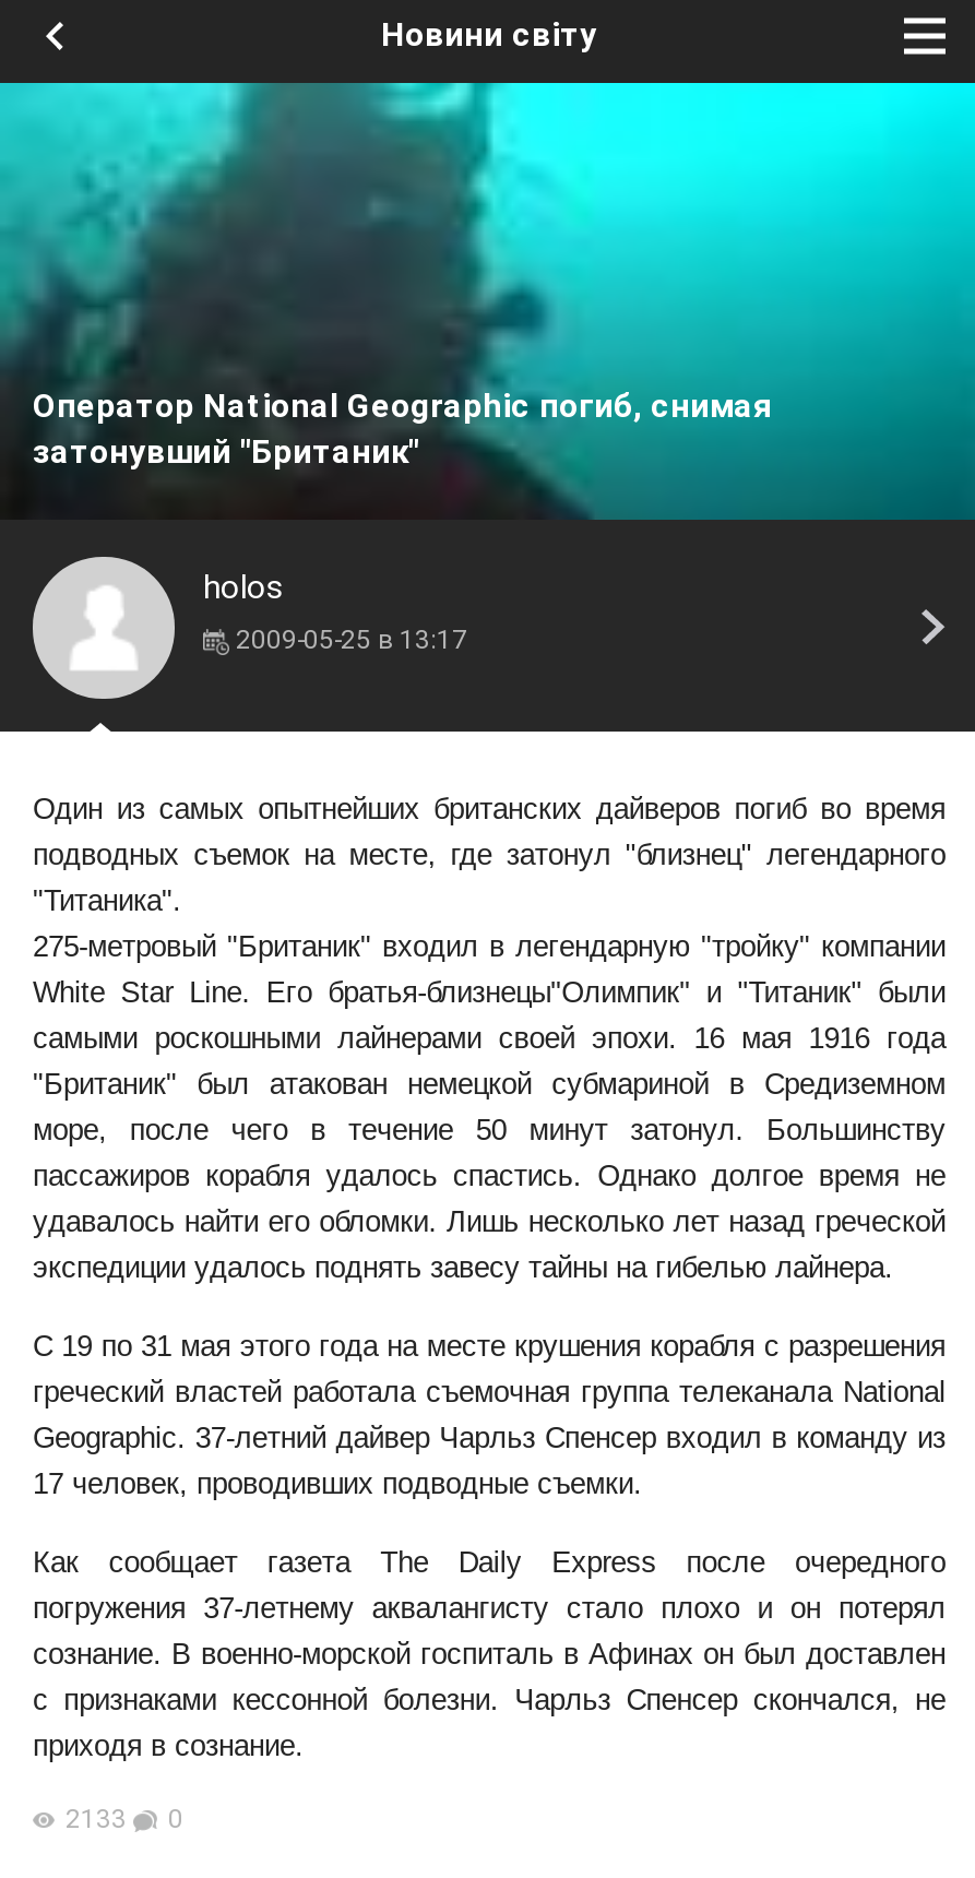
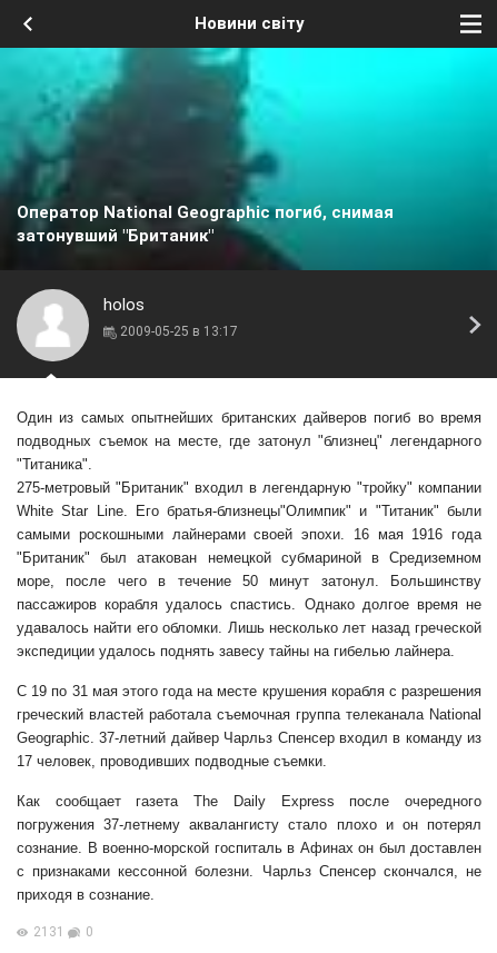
[66,1804,183,1834] 2133 0 -> [33,924,93,940] 2131 0

